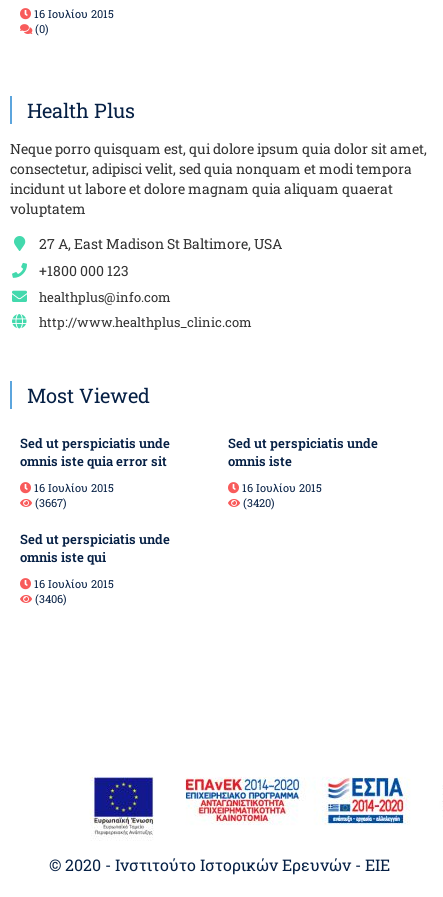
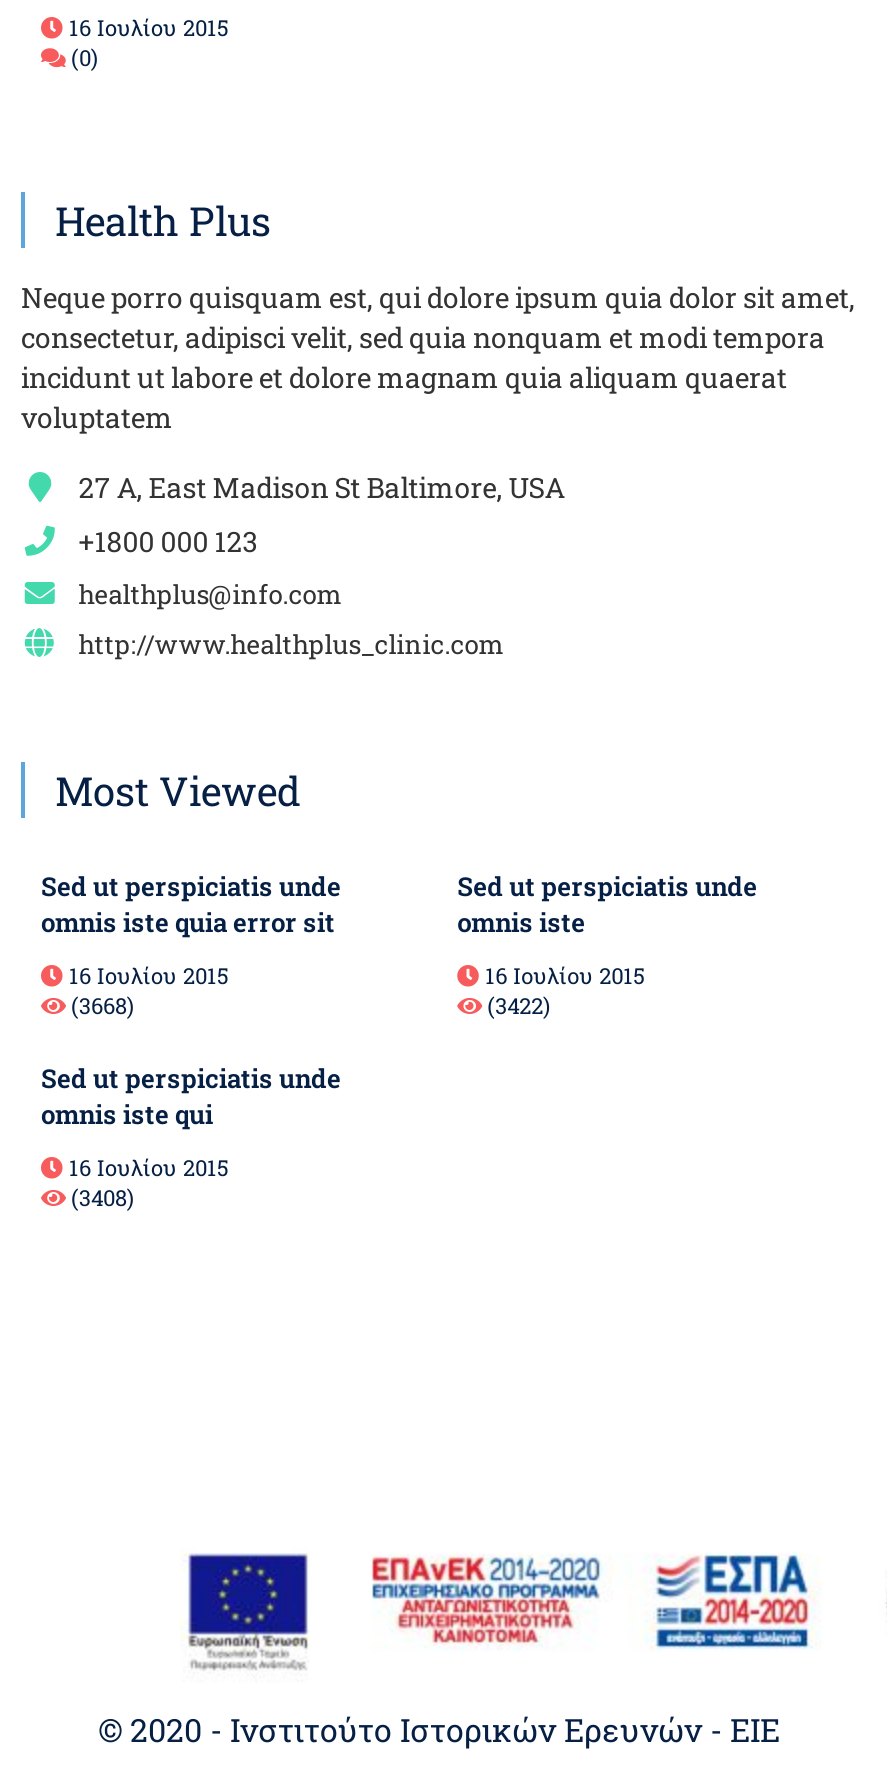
[35,495,67,510] (3667) -> [71,990,135,1020] (3668)
[243,495,275,510] (3420) -> [487,990,551,1020] (3422)
[35,591,67,606] (3406) -> [71,1182,135,1212] (3408)

